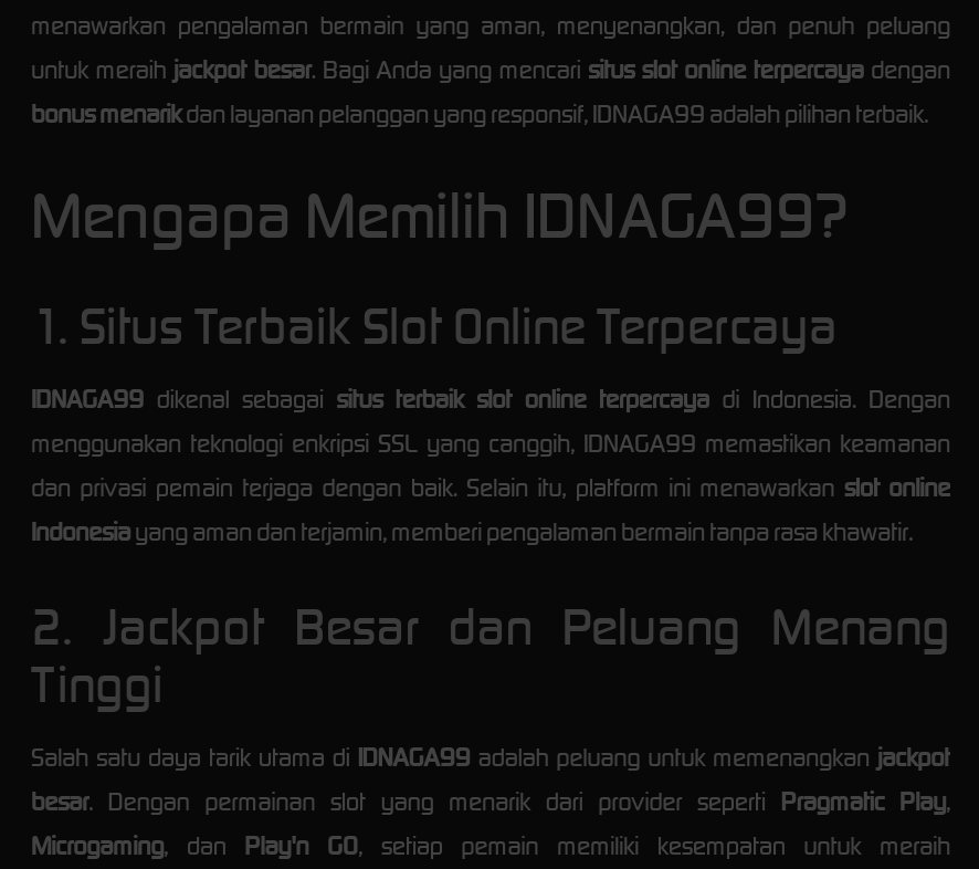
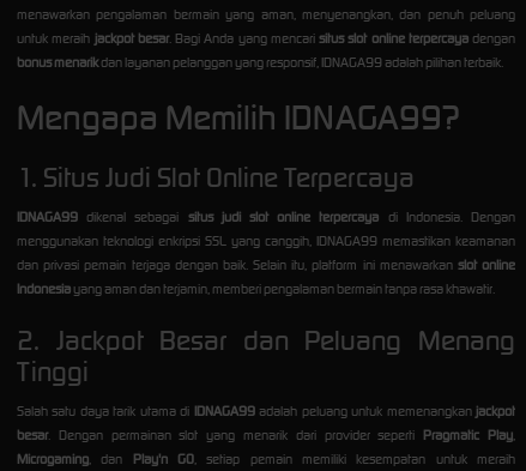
[31,295,838,357] 1. Situs Terbaik Slot Online Terpercaya -> [17,160,415,194] 1. Situs Judi Slot Online Terpercaya
[31,384,950,415] IDNAGA99 dikenal sebagai situs terbaik slot online terpercaya di Indonesia. Dengan -> [17,208,515,225] IDNAGA99 dikenal sebagai situs judi slot online terpercaya di Indonesia. Dengan

